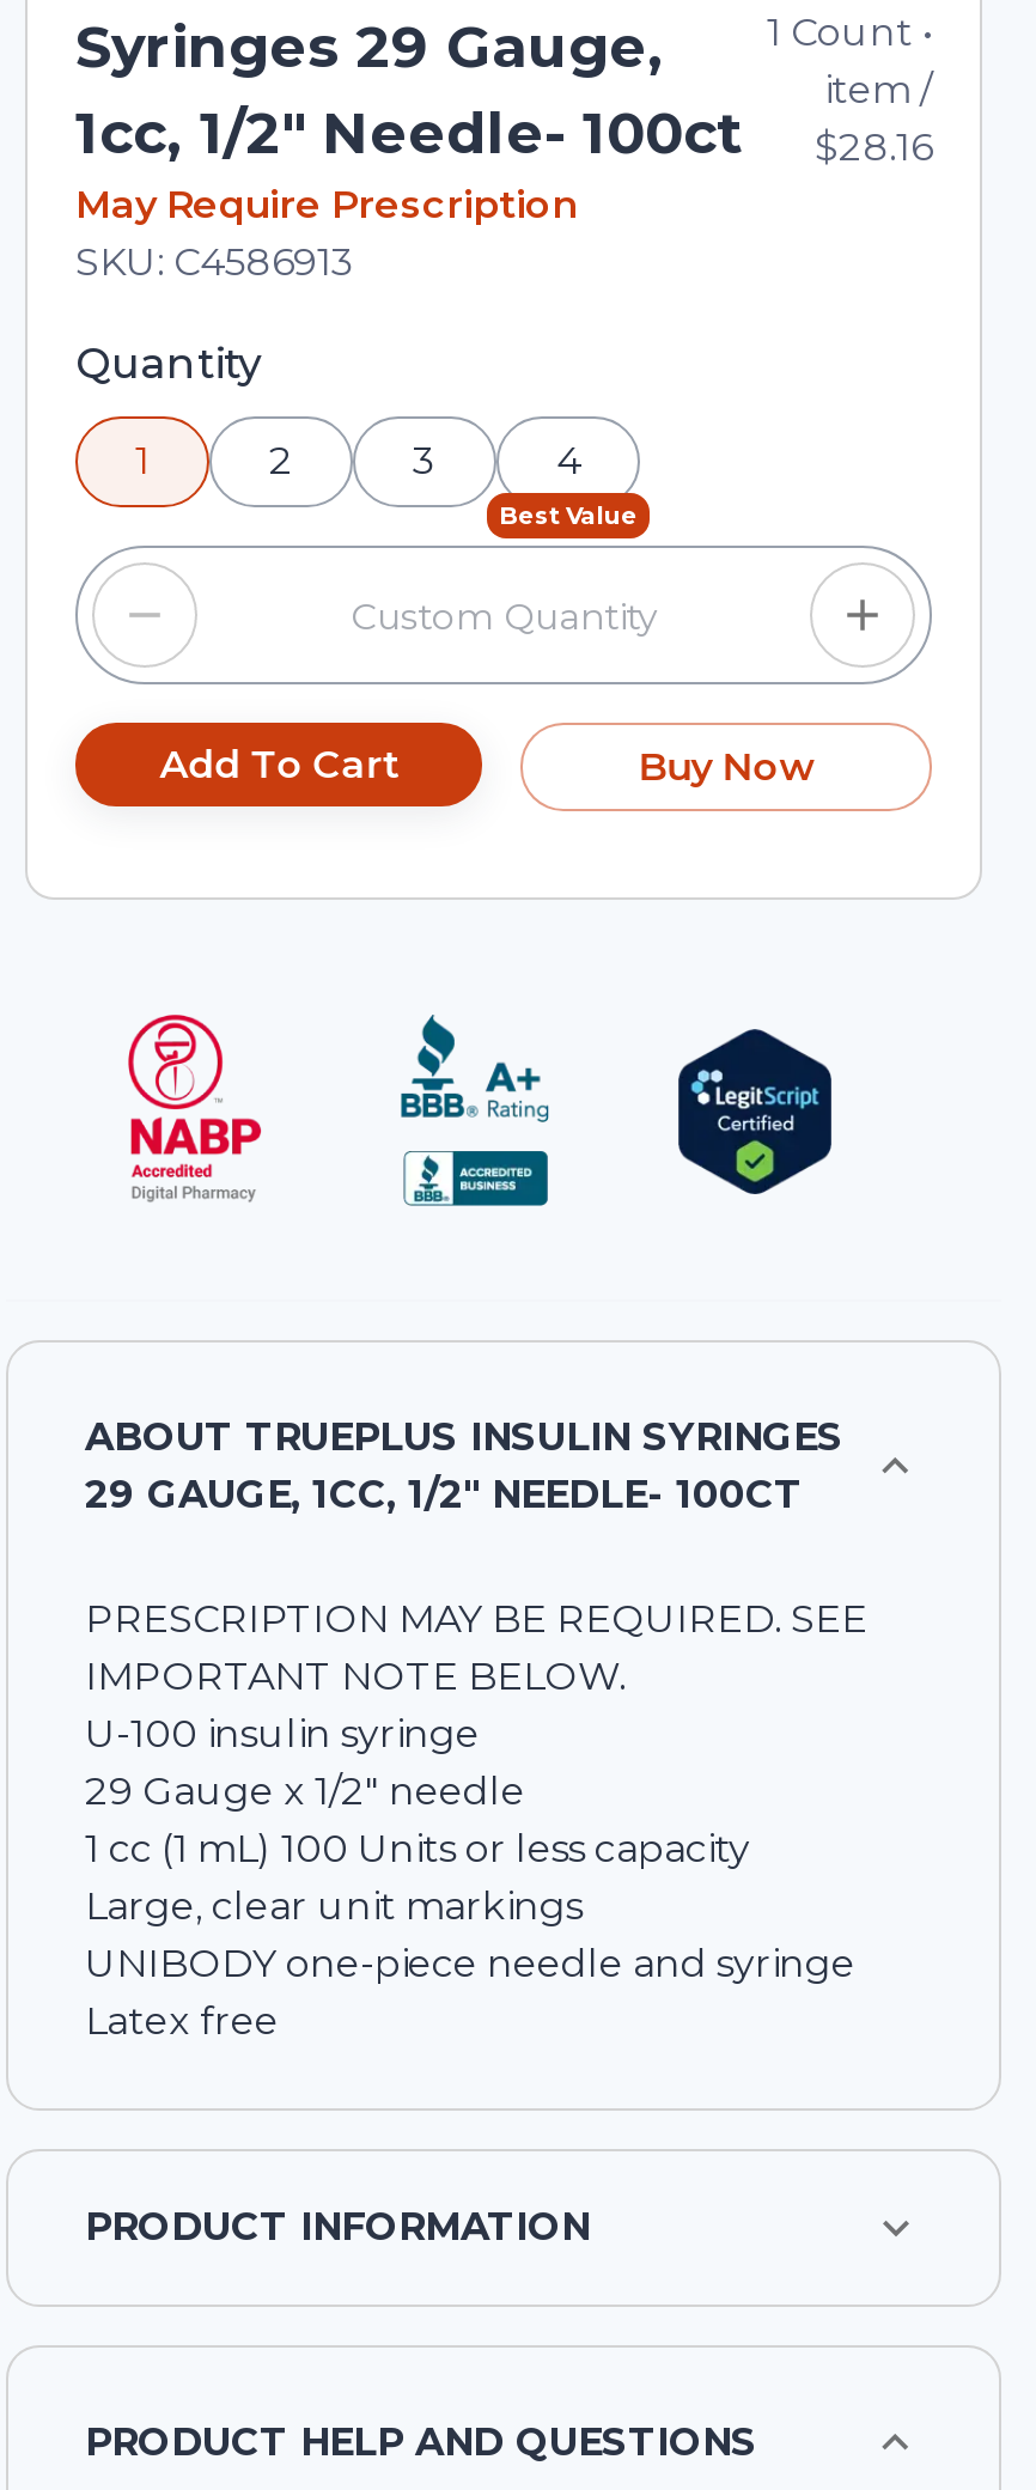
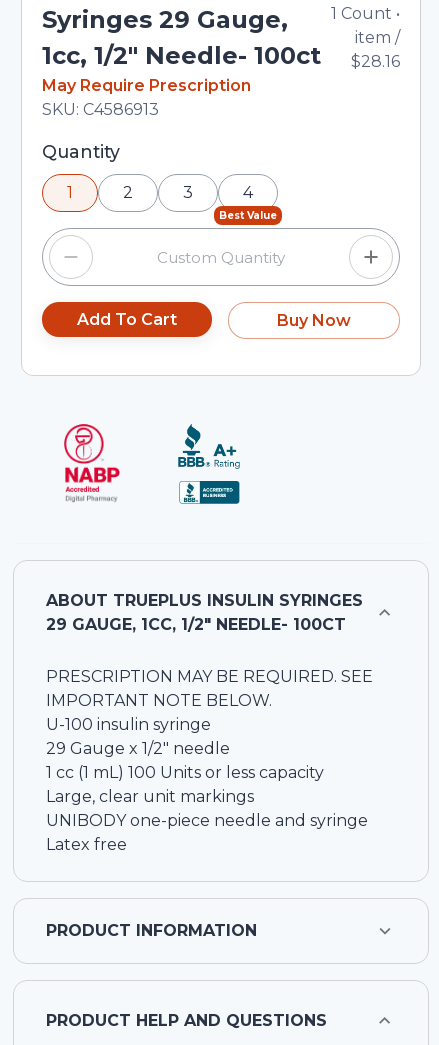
[676,1027,834,1197] [image] -> none

